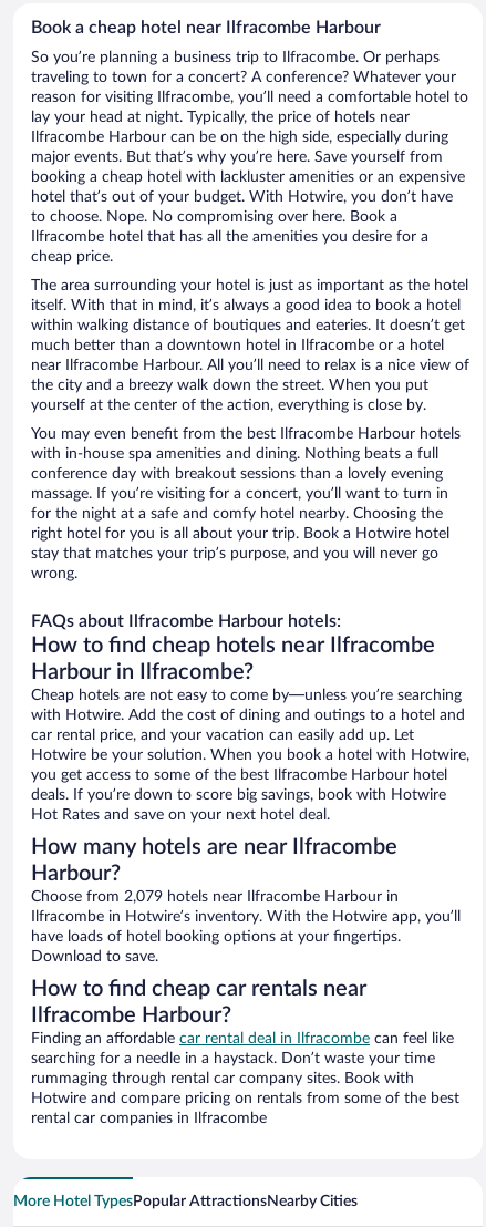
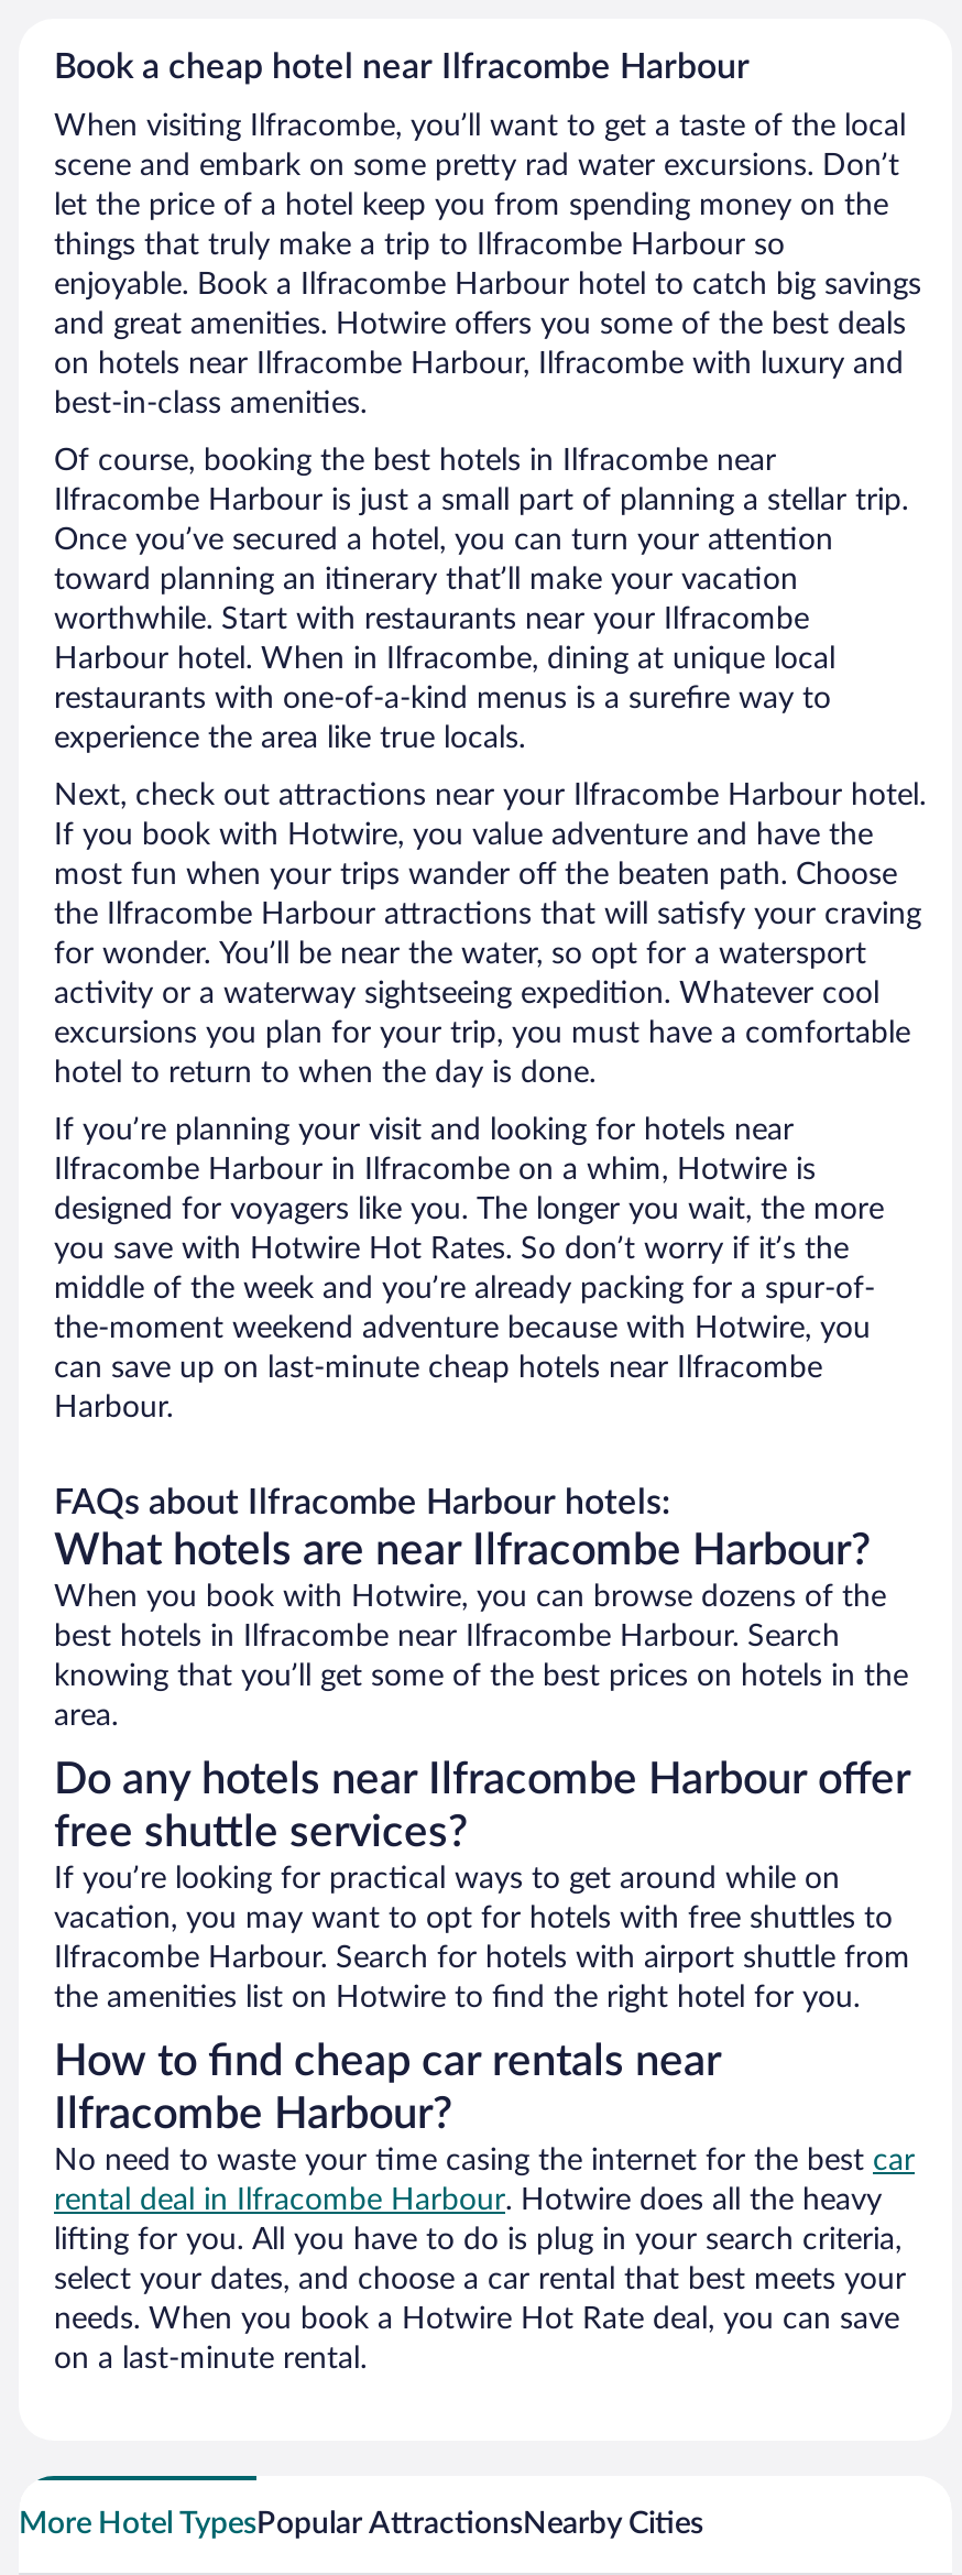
[31,50,469,582] So you’re planning a business trip to Ilfracombe. Or perhaps | traveling to town for a concert? A conference? Whatever your | reason for visiting Ilfracombe, you’ll need a comfortable hotel to | lay your head at night. Typically, the price of hotels near | Ilfracombe Harbour can be on the high side, especially during | major events. But that’s why you’re here. Save yourself from | booking a cheap hotel with lackluster amenities or an expensive | hotel that’s out of your budget. With Hotwire, you don’t have | to choose. Nope. No compromising over here. Book a | Ilfracombe hotel that has all the amenities you desire for a | cheap price. | The area surrounding your hotel is just as important as the hotel | itself. With that in mind, it’s always a good idea to book a hotel | within walking distance of boutiques and eateries. It doesn’t get | much better than a downtown hotel in Ilfracombe or a hotel | near Ilfracombe Harbour. All you’ll need to relax is a nice view of | the city and a breezy walk down the street. When you put | yourself at the center of the action, everything is close by. | You may even benefit from the best Ilfracombe Harbour hotels | with in-house spa amenities and dining. Nothing beats a full | conference day with breakout sessions than a lovely evening | massage. If you’re visiting for a concert, you’ll want to turn in | for the night at a safe and comfy hotel nearby. Choosing the | right hotel for you is all about your trip. Book a Hotwire hotel | stay that matches your trip’s purpose, and you will never go | wrong. -> [54,112,926,1424] When visiting Ilfracombe, you’ll want to get a taste of the local | scene and embark on some pretty rad water excursions. Don’t | let the price of a hotel keep you from spending money on the | things that truly make a trip to Ilfracombe Harbour so | enjoyable. Book a Ilfracombe Harbour hotel to catch big savings | and great amenities. Hotwire offers you some of the best deals | on hotels near Ilfracombe Harbour, Ilfracombe with luxury and | best-in-class amenities. | Of course, booking the best hotels in Ilfracombe near | Ilfracombe Harbour is just a small part of planning a stellar trip. | Once you’ve secured a hotel, you can turn your attention | toward planning an itinerary that’ll make your vacation | worthwhile. Start with restaurants near your Ilfracombe | Harbour hotel. When in Ilfracombe, dining at unique local | restaurants with one-of-a-kind menus is a surefire way to | experience the area like true locals. | Next, check out attractions near your Ilfracombe Harbour hotel. | If you book with Hotwire, you value adventure and have the | most fun when your trips wander off the beaten path. Choose | the Ilfracombe Harbour attractions that will satisfy your craving | for wonder. You’ll be near the water, so opt for a watersport | activity or a waterway sightseeing expedition. Whatever cool | excursions you plan for your trip, you must have a comfortable | hotel to return to when the day is done. | If you’re planning your visit and looking for hotels near | Ilfracombe Harbour in Ilfracombe on a whim, Hotwire is | designed for voyagers like you. The longer you wait, the more | you save with Hotwire Hot Rates. So don’t worry if it’s the | middle of the week and you’re already packing for a spur-of- | the-moment weekend adventure because with Hotwire, you | can save up on last-minute cheap hotels near Ilfracombe | Harbour.
moved [31,613,341,630] -> [54,1486,670,1521]: FAQs about Ilfracombe Harbour hotels:
[31,635,469,823] How to find cheap hotels near Ilfracombe | Harbour in Ilfracombe? | Cheap hotels are not easy to come by—unless you’re searching | with Hotwire. Add the cost of dining and outings to a hotel and | car rental price, and your vacation can easily add up. Let | Hotwire be your solution. When you book a hotel with Hotwire, | you get access to some of the best Ilfracombe Harbour hotel | deals. If you’re down to score big savings, book with Hotwire | Hot Rates and save on your next hotel deal. -> [54,1530,908,1732] What hotels are near Ilfracombe Harbour? | When you book with Hotwire, you can browse dozens of the | best hotels in Ilfracombe near Ilfracombe Harbour. Search | knowing that you’ll get some of the best prices on hotels in the | area.
[31,836,461,965] How many hotels are near Ilfracombe | Harbour? | Choose from 2,079 hotels near Ilfracombe Harbour in | Ilfracombe in Hotwire’s inventory. With the Hotwire app, you’ll | have loads of hotel booking options at your fingertips. | Download to save. -> [54,1759,910,2014] Do any hotels near Ilfracombe Harbour offer | free shuttle services? | If you’re looking for practical ways to get around while on | vacation, you may want to opt for hotels with free shuttles to | Ilfracombe Harbour. Search for hotels with airport shuttle from | the amenities list on Hotwire to find the right hotel for you.
[31,1031,459,1126] Finding an affordable car rental deal in Ilfracombe can feel like | searching for a needle in a haystack. Don’t waste your time | rummaging through rental car company sites. Book with | Hotwire and compare pricing on rentals from some of the best | rental car companies in Ilfracombe -> [54,2146,915,2375] No need to waste your time casing the internet for the best car | rental deal in Ilfracombe Harbour. Hotwire does all the heavy | lifting for you. All you have to do is plug in your search criteria, | select your dates, and choose a car rental that best meets your | needs. When you book a Hotwire Hot Rate deal, you can save | on a last-minute rental.

